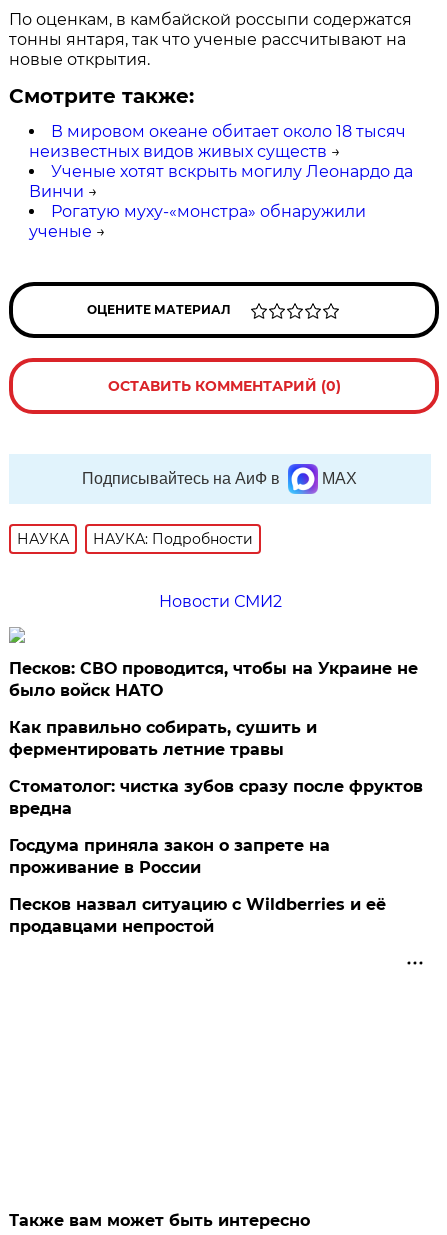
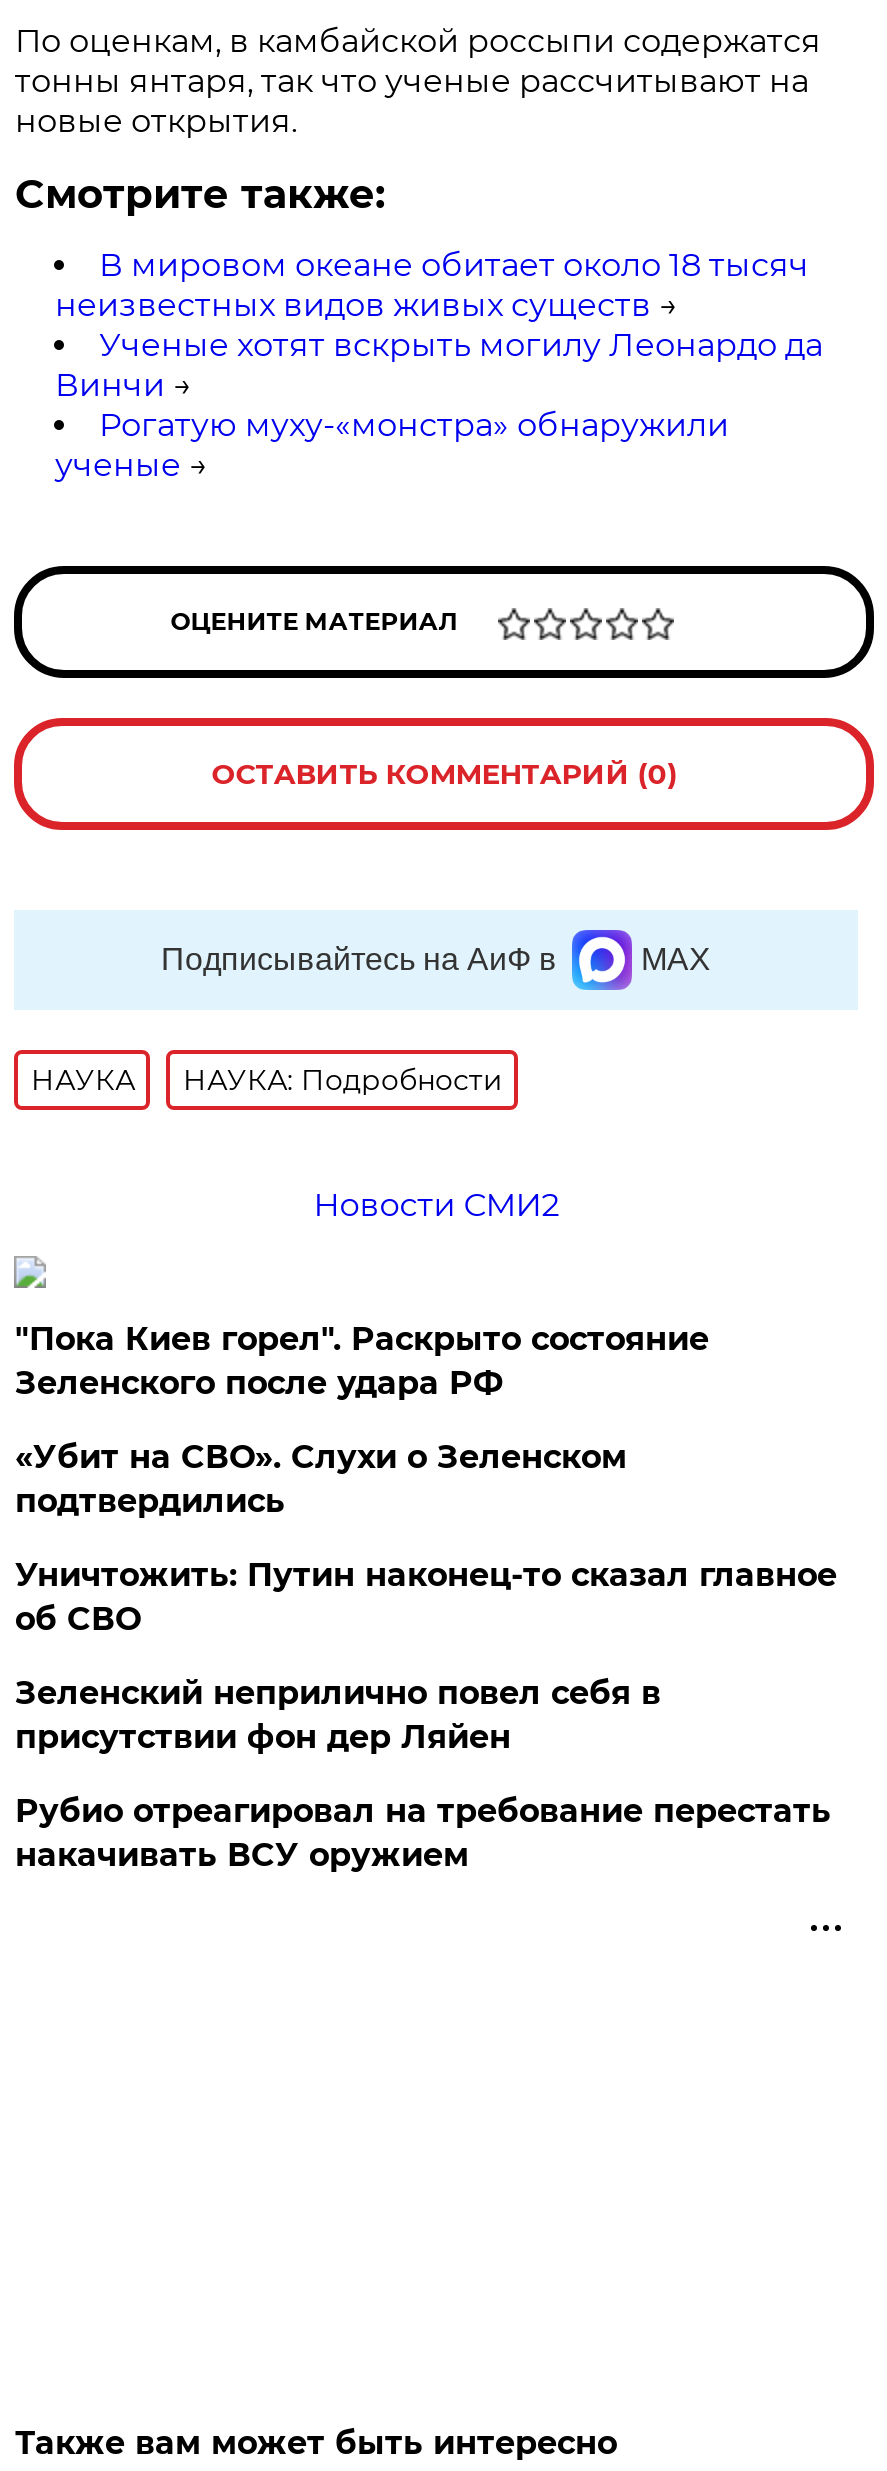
[9,659,418,700] Песков: СВО проводится, чтобы на Украине не | было войск НАТО -> [15,1320,709,1402] "Пока Киев горел". Раскрыто состояние | Зеленского после удара РФ
[9,718,317,759] Как правильно собирать, сушить и | ферментировать летние травы -> [15,1438,627,1520] «Убит на СВО». Слухи о Зеленском | подтвердились
[9,777,423,818] Стоматолог: чистка зубов сразу после фруктов | вредна -> [15,1556,837,1638] Уничтожить: Путин наконец-то сказал главное | об СВО
[9,836,330,877] Госдума приняла закон о запрете на | проживание в России -> [15,1674,661,1756] Зеленский неприлично повел cебя в | присутствии фон дер Ляйен
[9,895,386,936] Песков назвал ситуацию с Wildberries и её | продавцами непростой -> [15,1792,831,1874] Рубио отреагировал на требование перестать | накачивать ВСУ оружием

